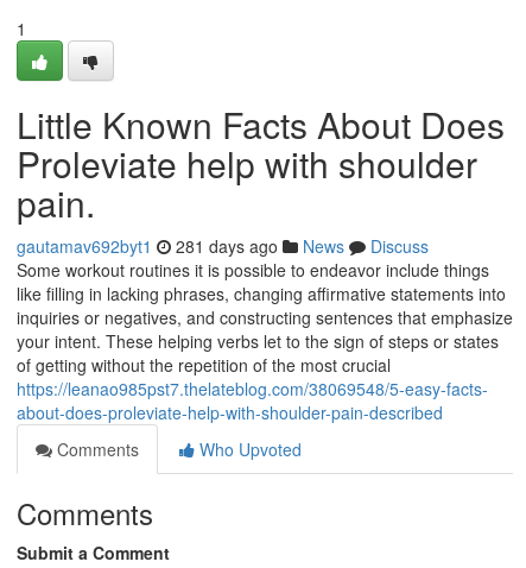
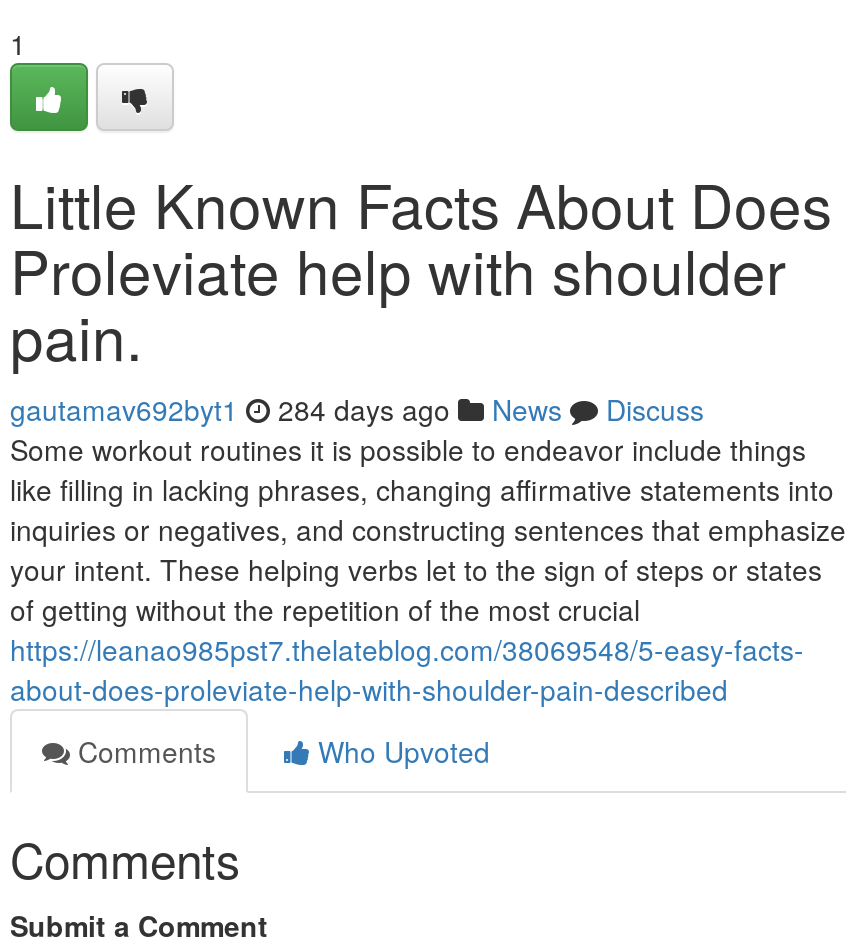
[17,234,429,258] gautamav692byt1 281 days ago News Discuss -> [10,389,704,429] gautamav692byt1 284 days ago News Discuss

